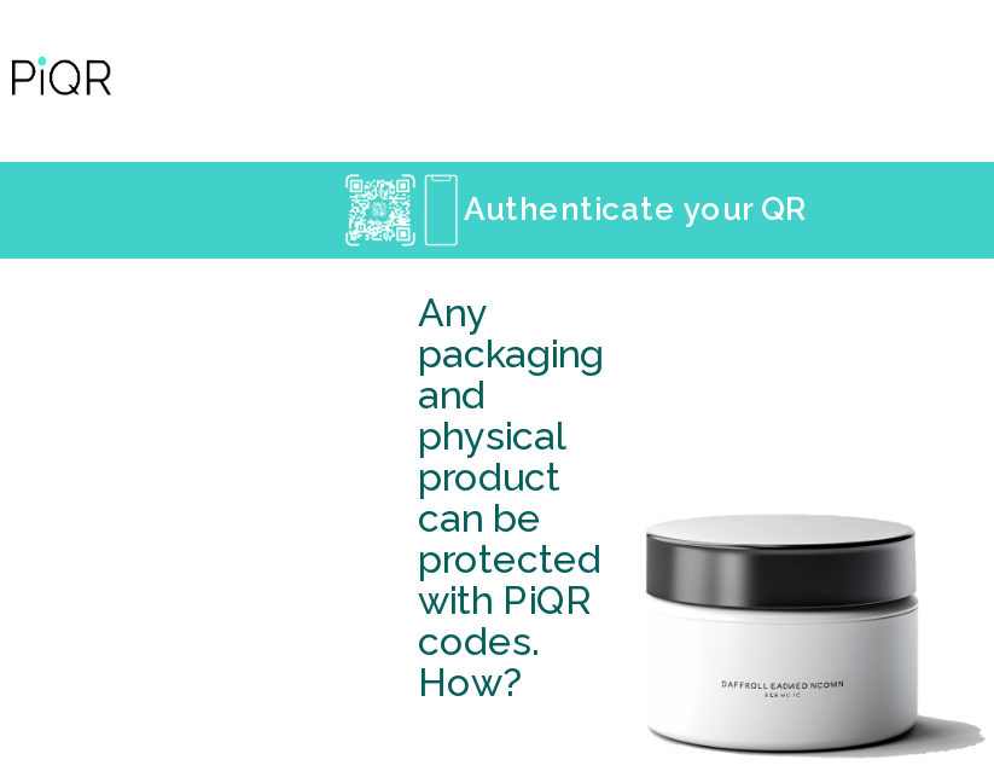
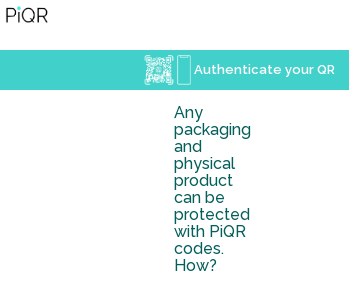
[644,515,984,759] [image] -> none

